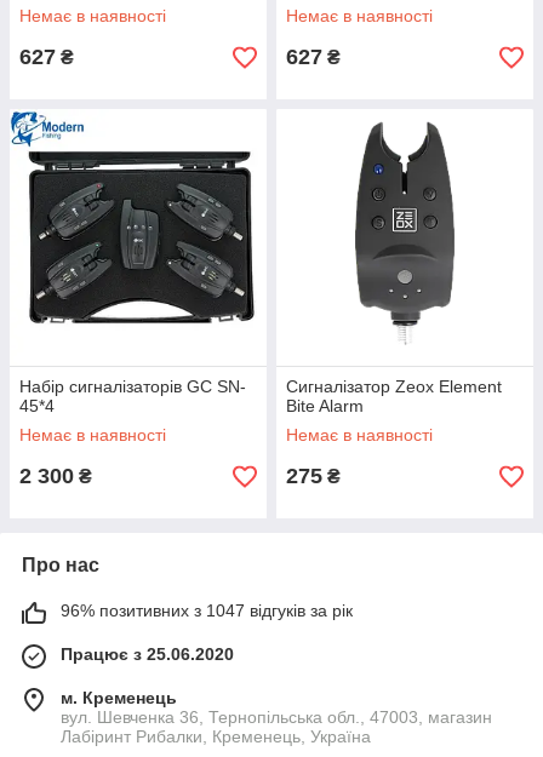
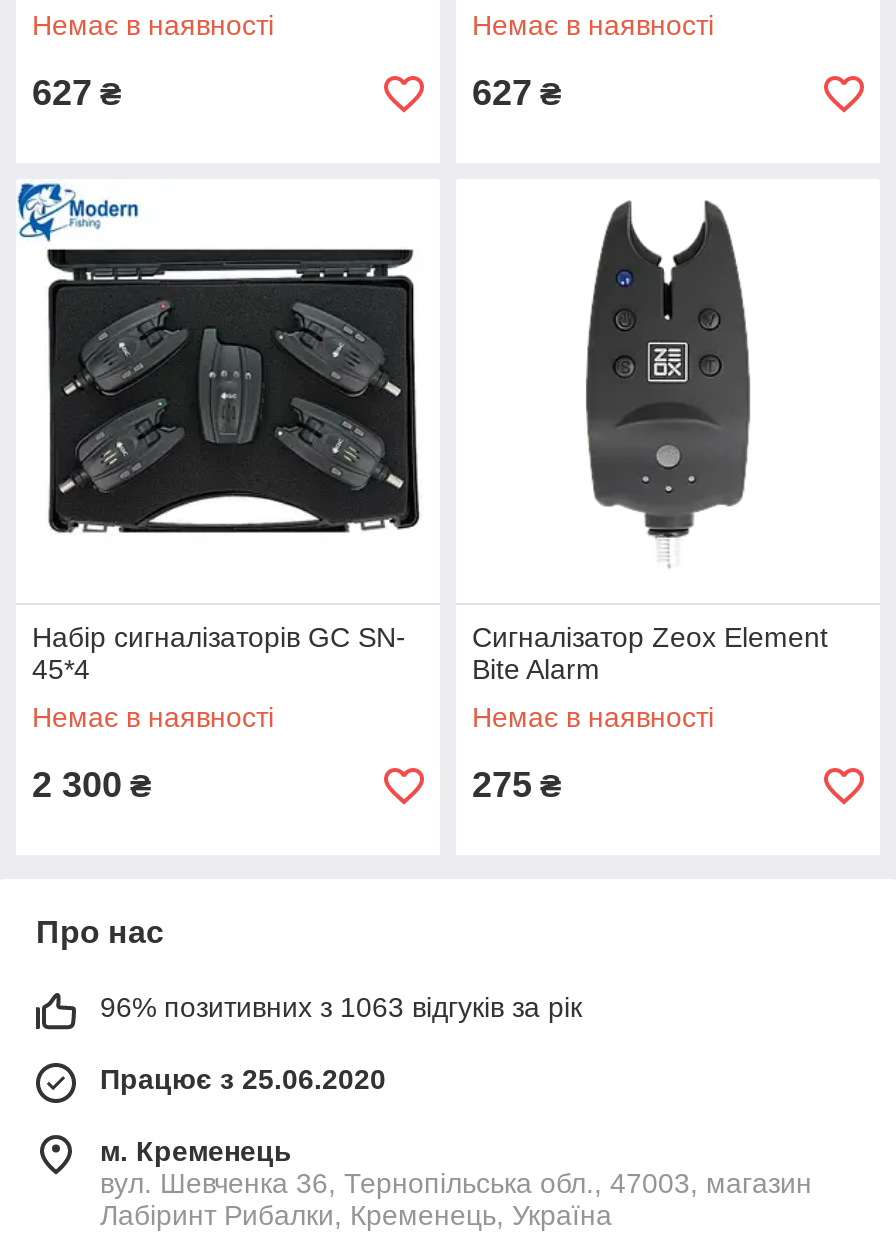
[61,601,353,620] 96% позитивних з 1047 відгуків за рік -> [100,991,582,1023] 96% позитивних з 1063 відгуків за рік

